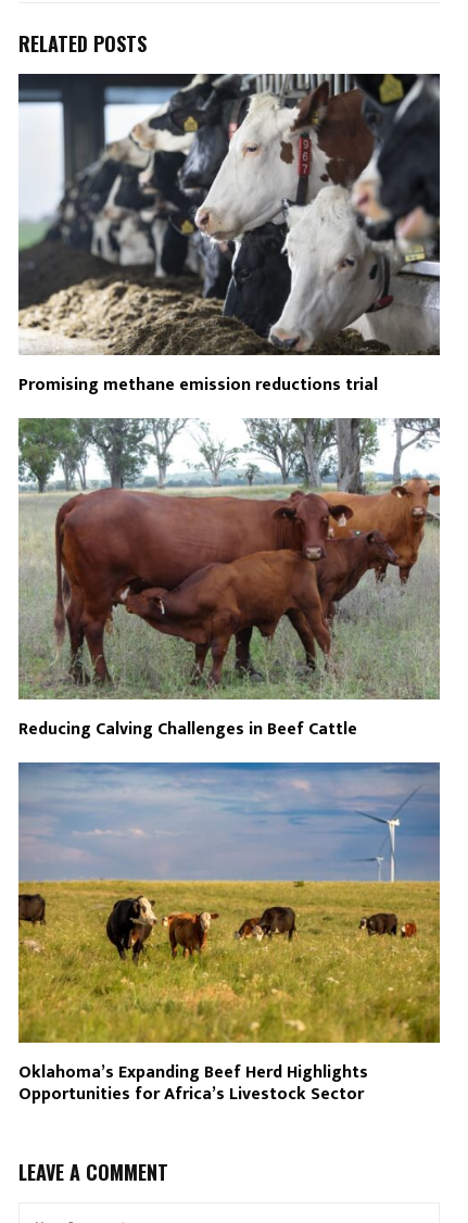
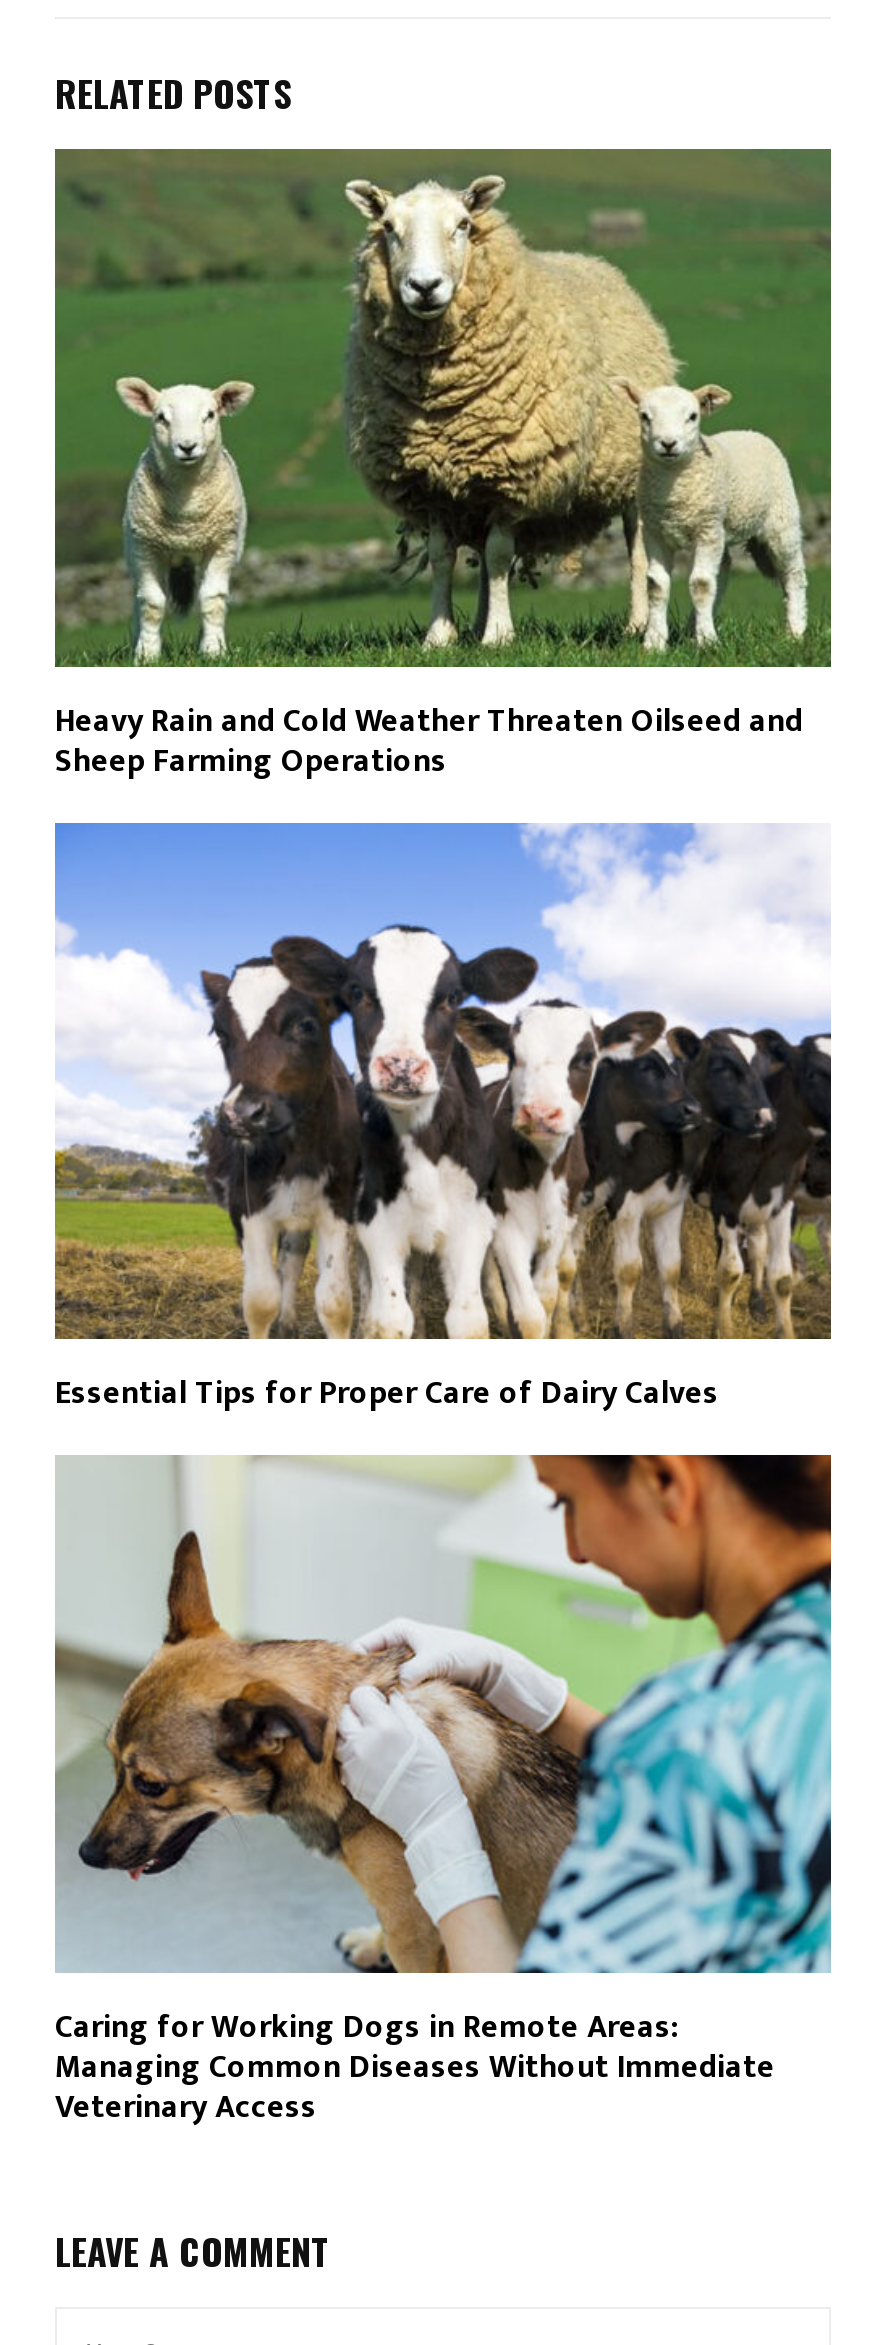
[18,73,440,318] [image] -> [53,147,831,669] [image]
[18,370,378,400] Promising methane emission reductions trial -> [55,695,803,789] Heavy Rain and Cold Weather Threaten Oilseed and | Sheep Farming Operations
[17,417,441,744] [image] | Reducing Calving Challenges in Beef Cattle -> [53,827,831,1422] [image] | Essential Tips for Proper Care of Dairy Calves
[17,761,441,1109] [image] | Oklahoma’s Expanding Beef Herd Highlights | Opportunities for Africa’s Livestock Sector -> [55,1453,833,2135] [image] | Caring for Working Dogs in Remote Areas: | Managing Common Diseases Without Immediate | Veterinary Access

